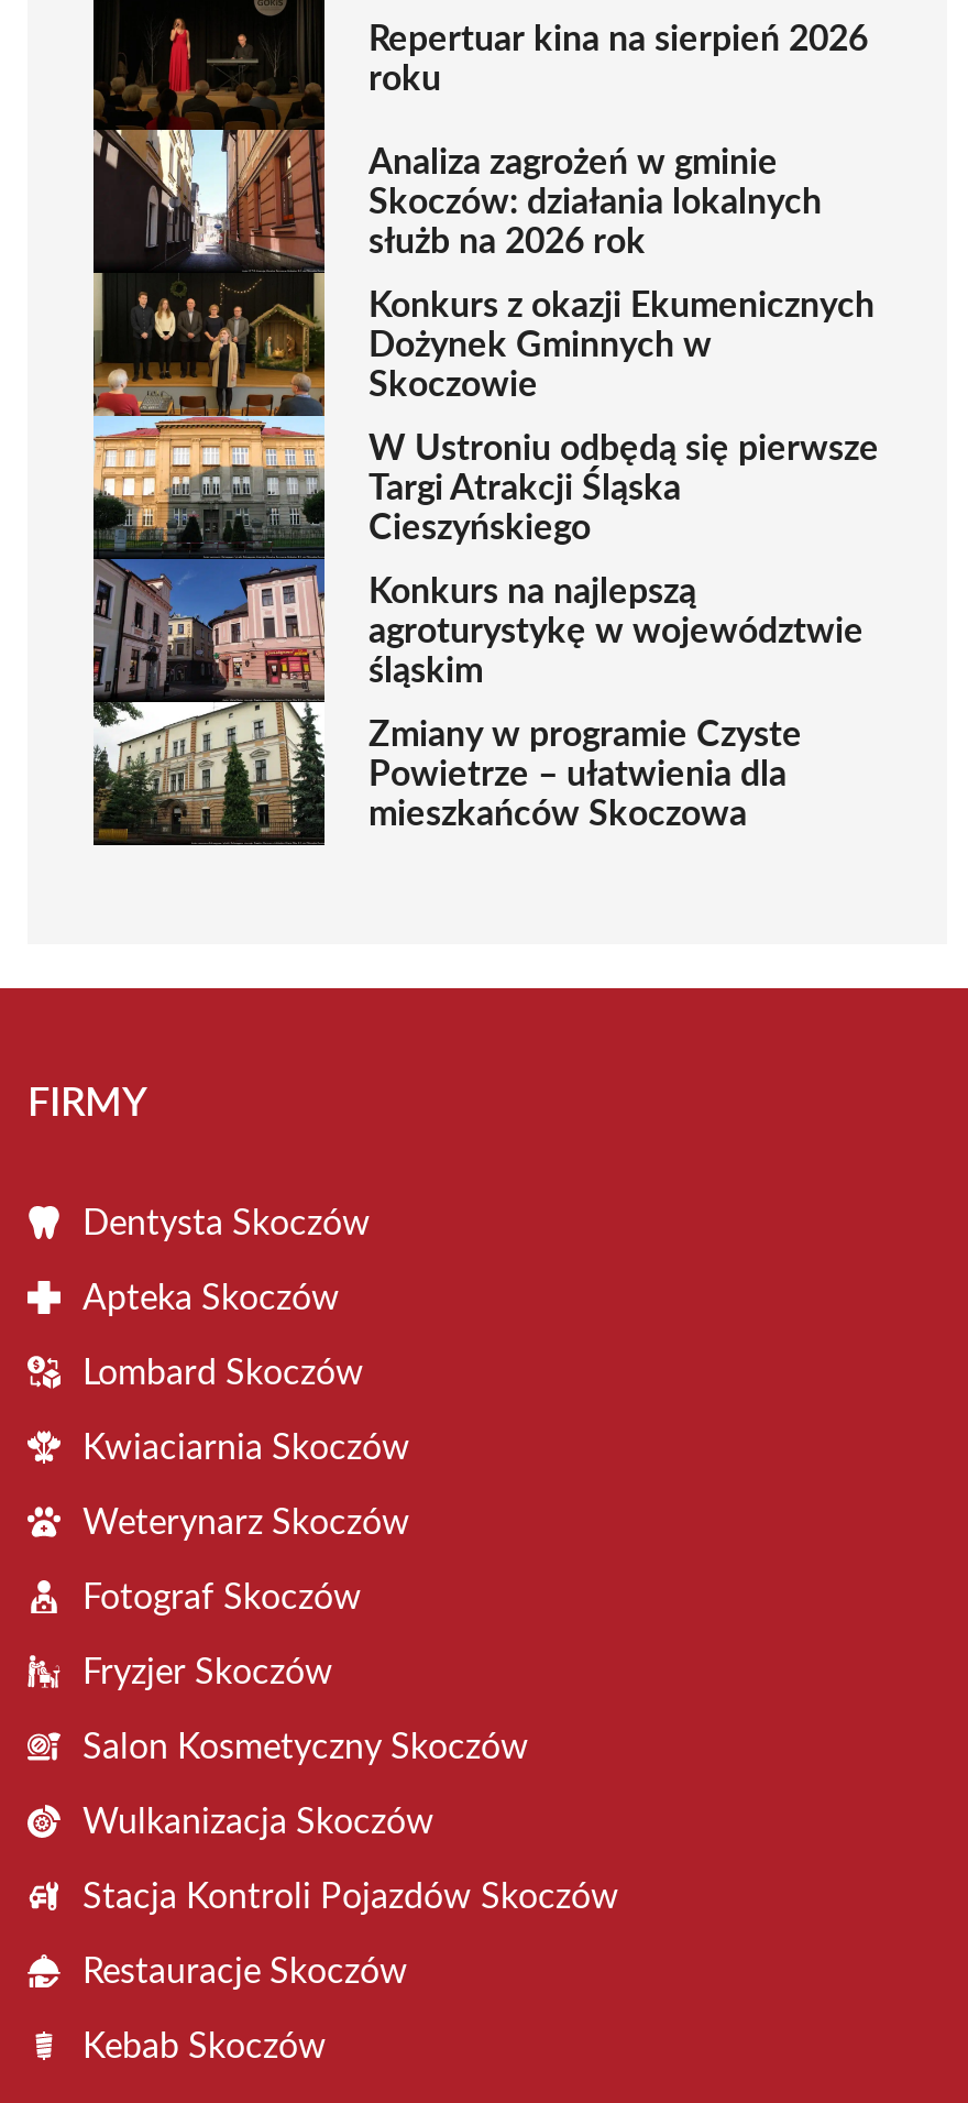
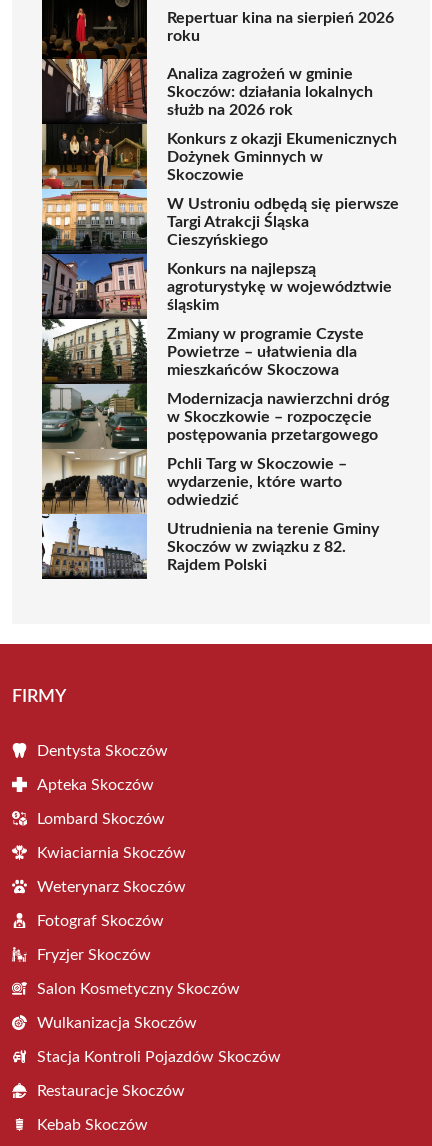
none -> [41,384,389,576] [image] | Modernizacja nawierzchni dróg | w Skoczkowie – rozpoczęcie | postępowania przetargowego | Pchli Targ w Skoczowie – | wydarzenie, które warto | odwiedzić | Utrudnienia na terenie Gminy | Skoczów w związku z 82. | Rajdem Polski

